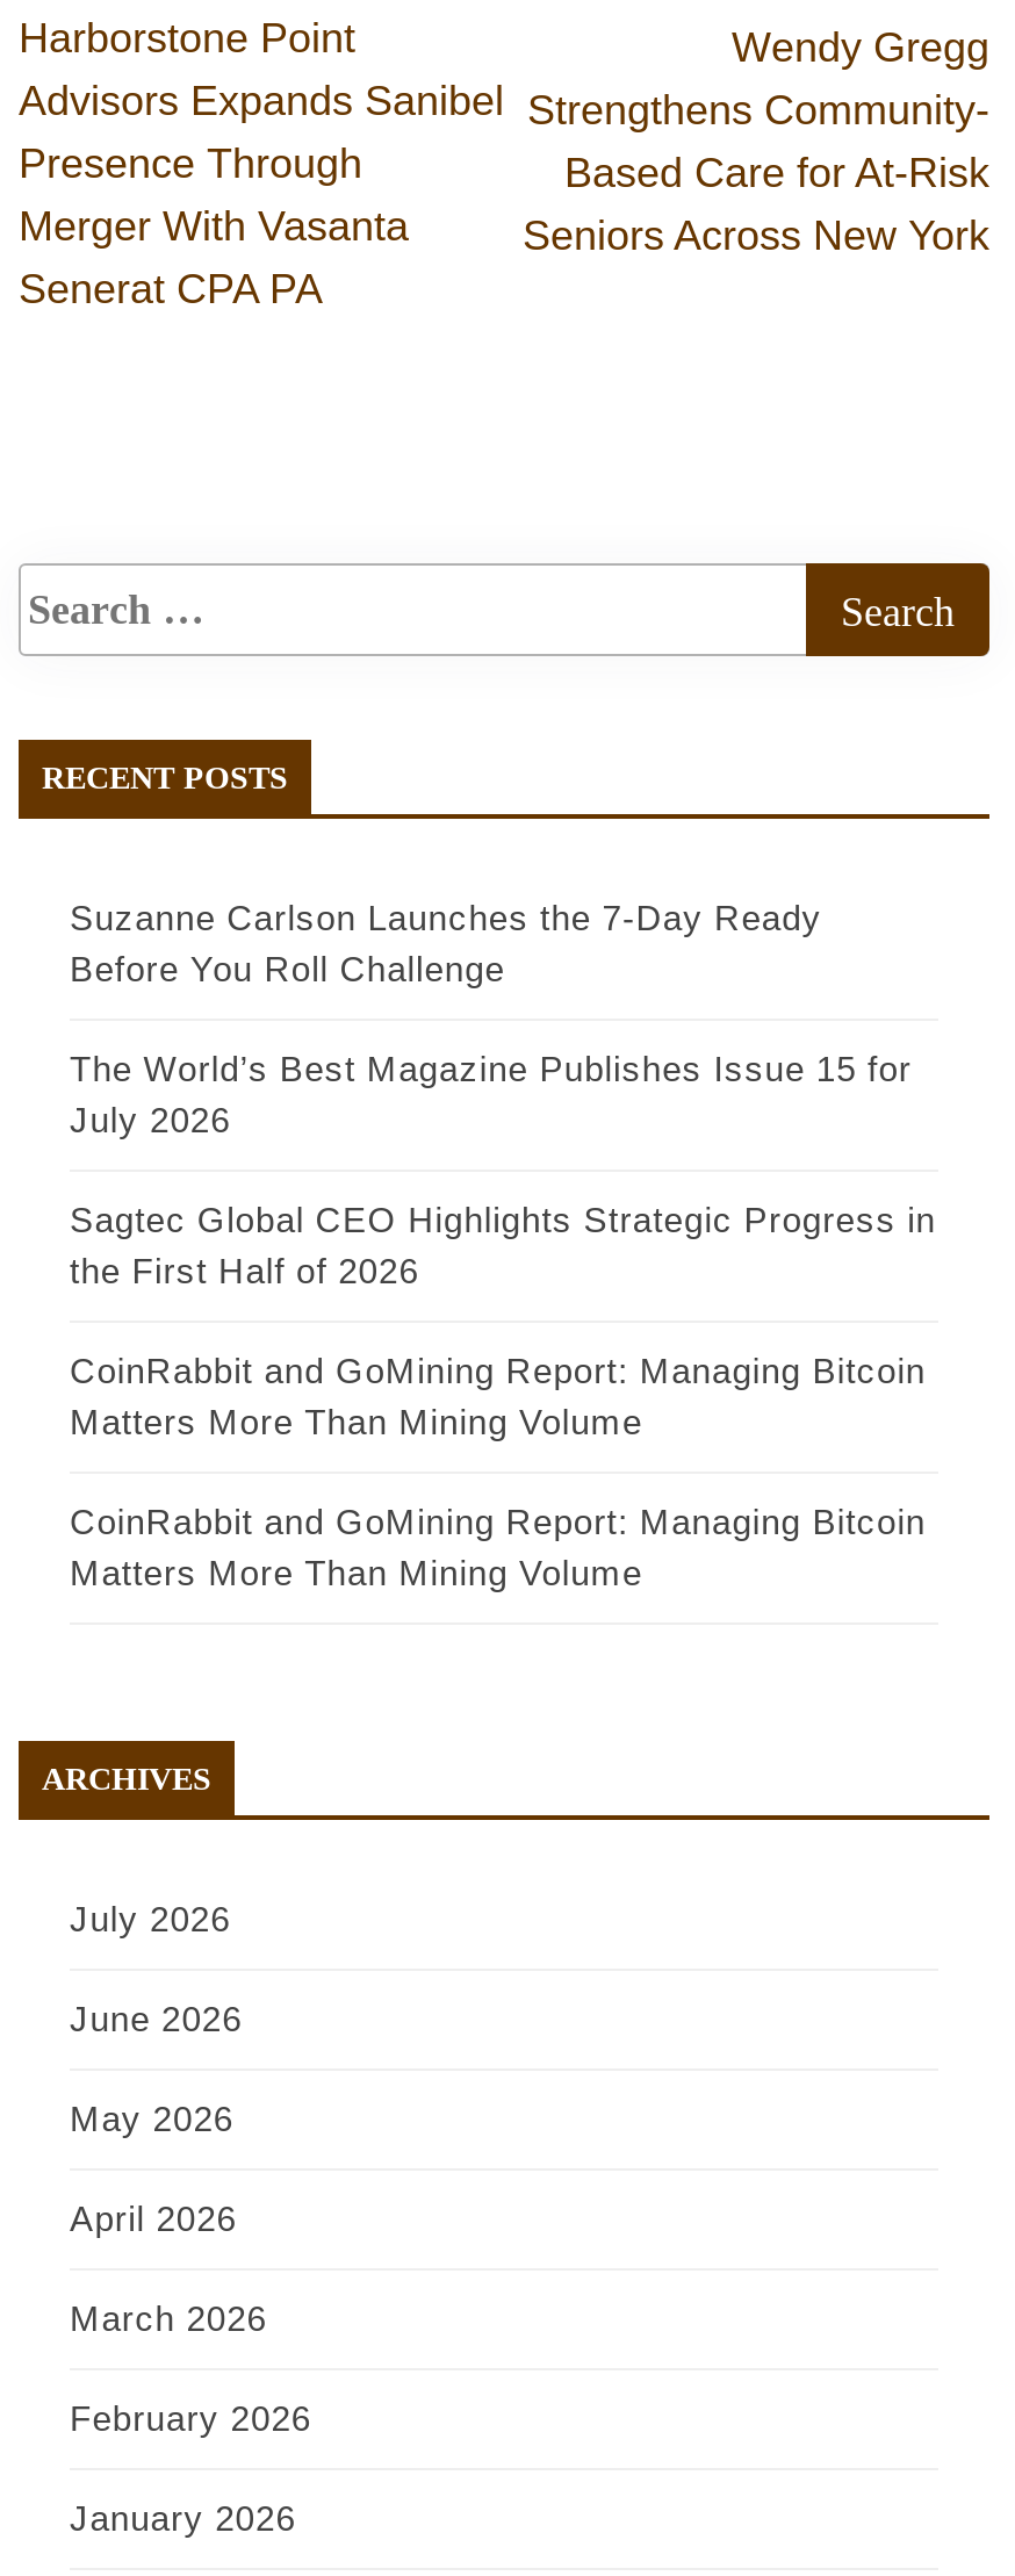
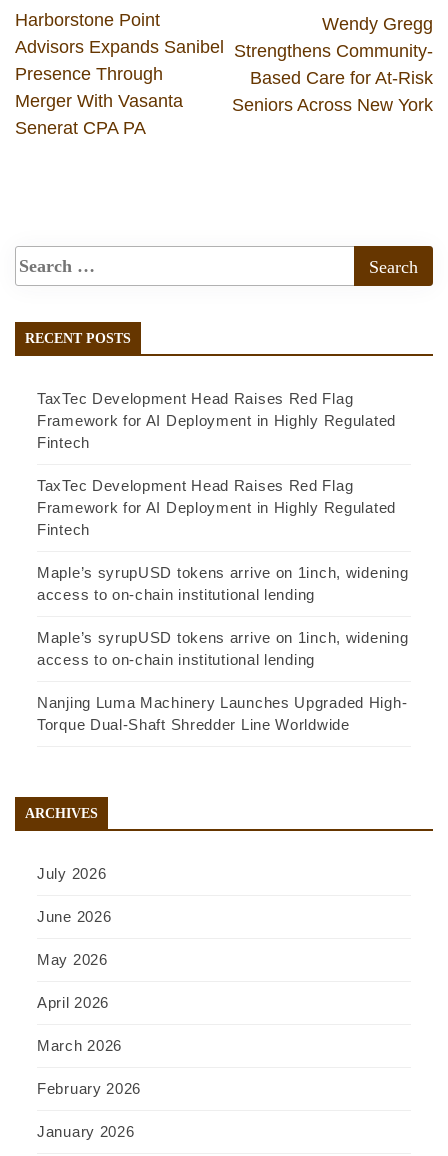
[70,898,822,989] Suzanne Carlson Launches the 7-Day Ready | Before You Roll Challenge -> [37,390,396,451] TaxTec Development Head Raises Red Flag | Framework for AI Deployment in Highly Regulated | Fintech
[70,1049,912,1140] The World’s Best Magazine Publishes Issue 15 for | July 2026 -> [37,477,396,538] TaxTec Development Head Raises Red Flag | Framework for AI Deployment in Highly Regulated | Fintech
[70,1200,936,1291] Sagtec Global CEO Highlights Strategic Progress in | the First Half of 2026 -> [37,564,408,603] Maple’s syrupUSD tokens arrive on 1inch, widening | access to on-chain institutional lending
[70,1351,926,1442] CoinRabbit and GoMining Report: Managing Bitcoin | Matters More Than Mining Volume -> [37,629,408,668] Maple’s syrupUSD tokens arrive on 1inch, widening | access to on-chain institutional lending
[70,1502,926,1593] CoinRabbit and GoMining Report: Managing Bitcoin | Matters More Than Mining Volume -> [37,694,407,733] Nanjing Luma Machinery Launches Upgraded High- | Torque Dual-Shaft Shredder Line Worldwide

